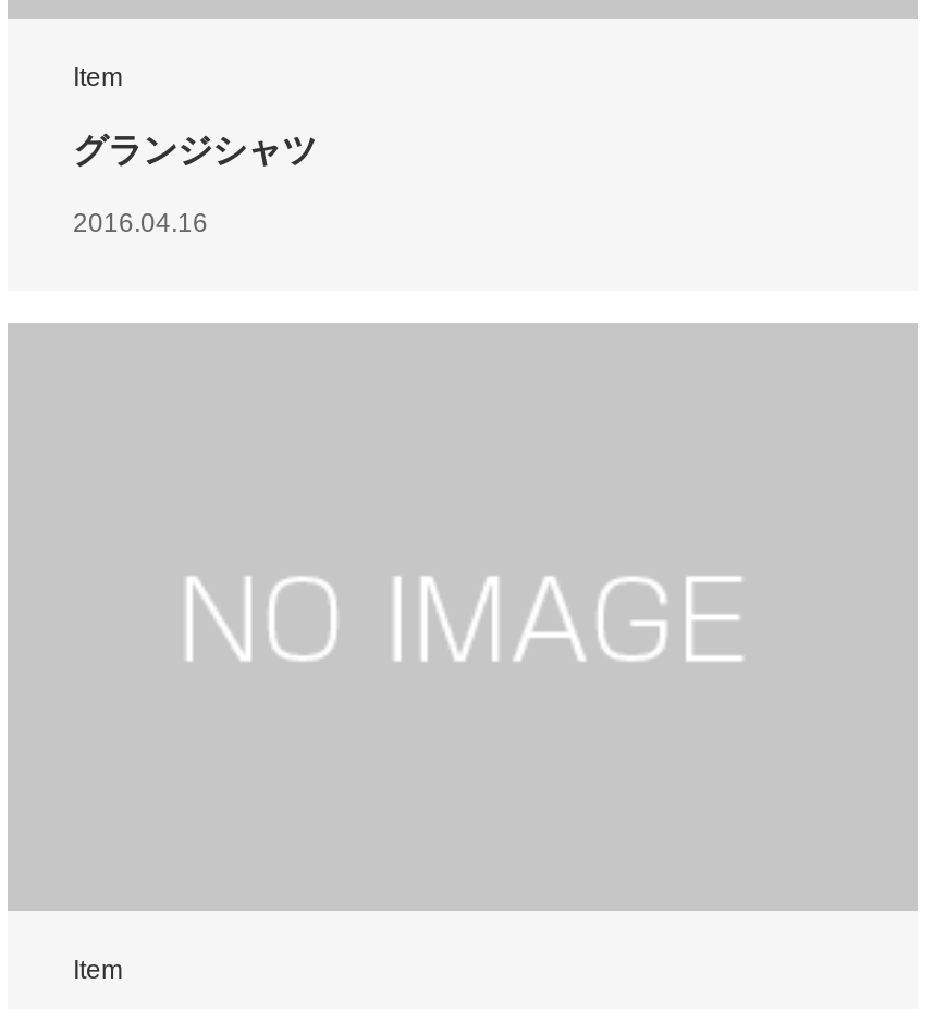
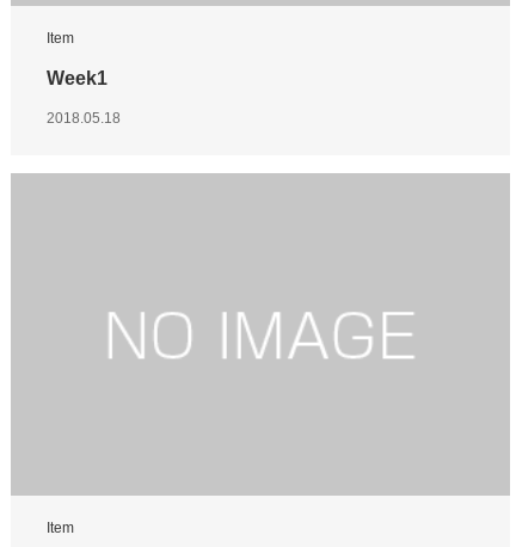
[73,132,317,169] グランジシャツ -> [47,68,107,88] Week1
[73,208,208,238] 2016.04.16 -> [47,110,121,127] 2018.05.18

